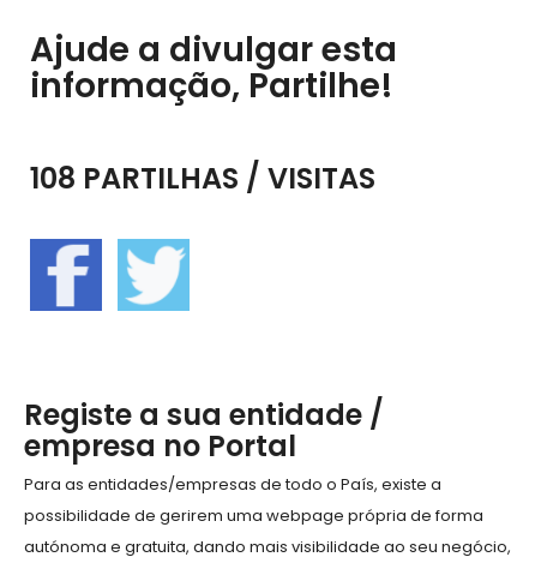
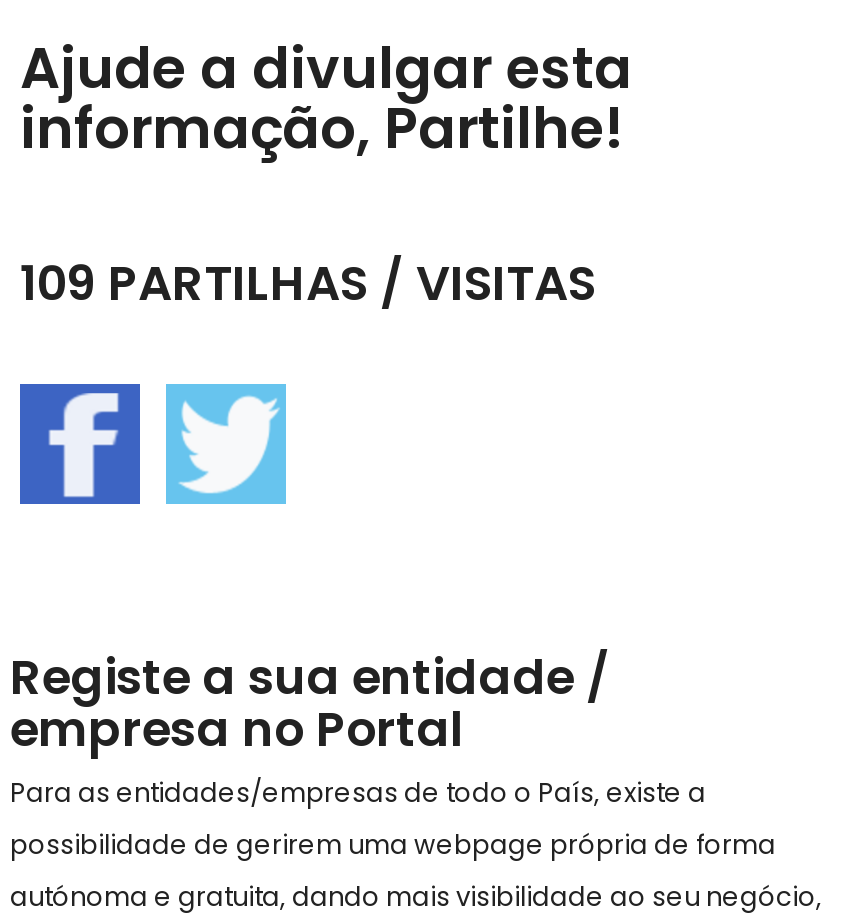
[30,159,375,198] 108 PARTILHAS / VISITAS -> [20,250,596,316] 109 PARTILHAS / VISITAS

